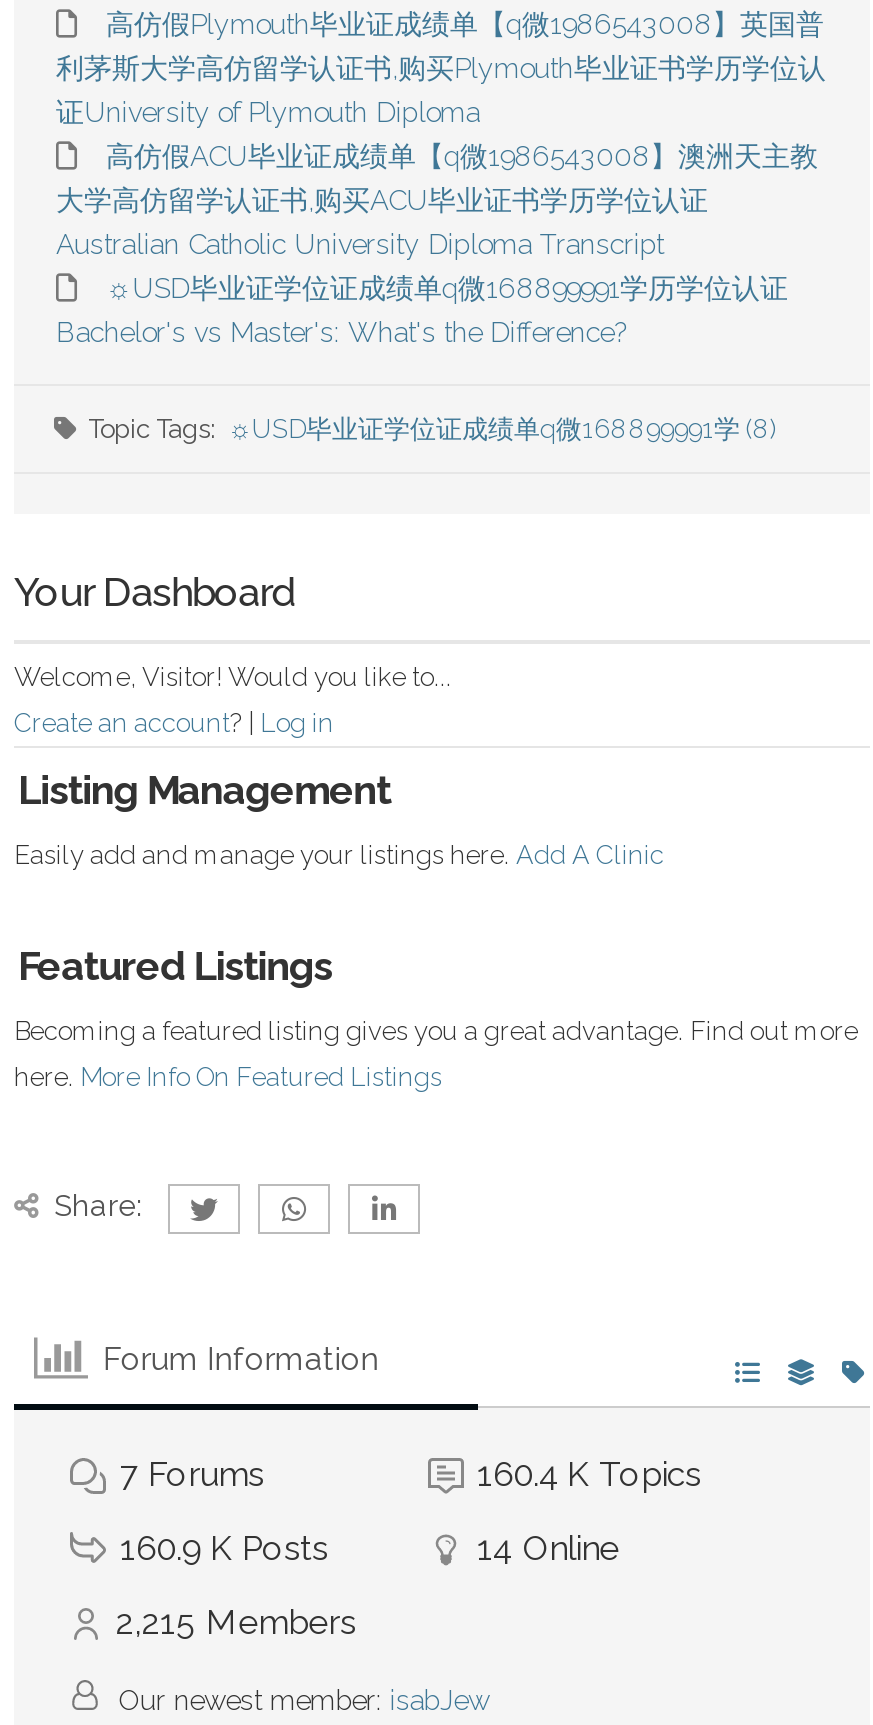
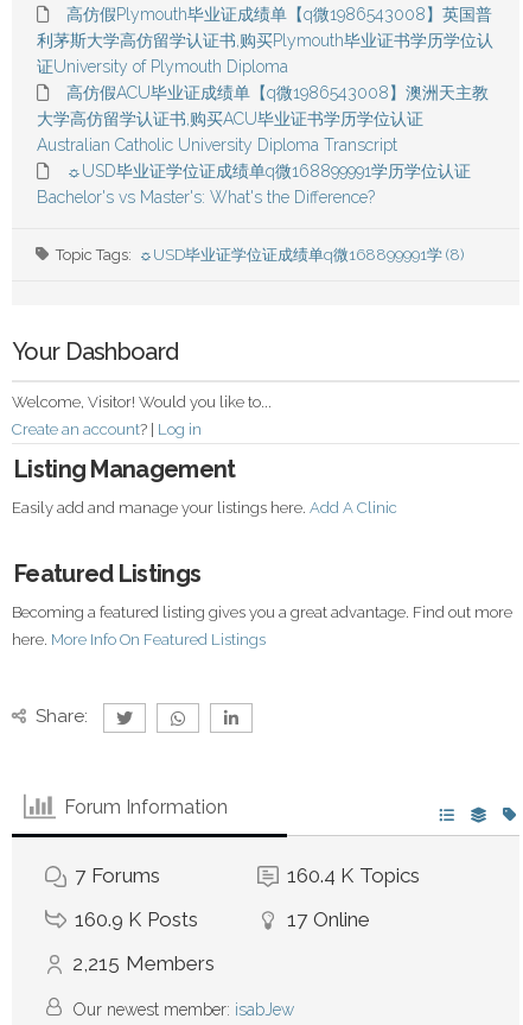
[477,1529,619,1569] 14 Online -> [286,908,369,932] 17 Online

